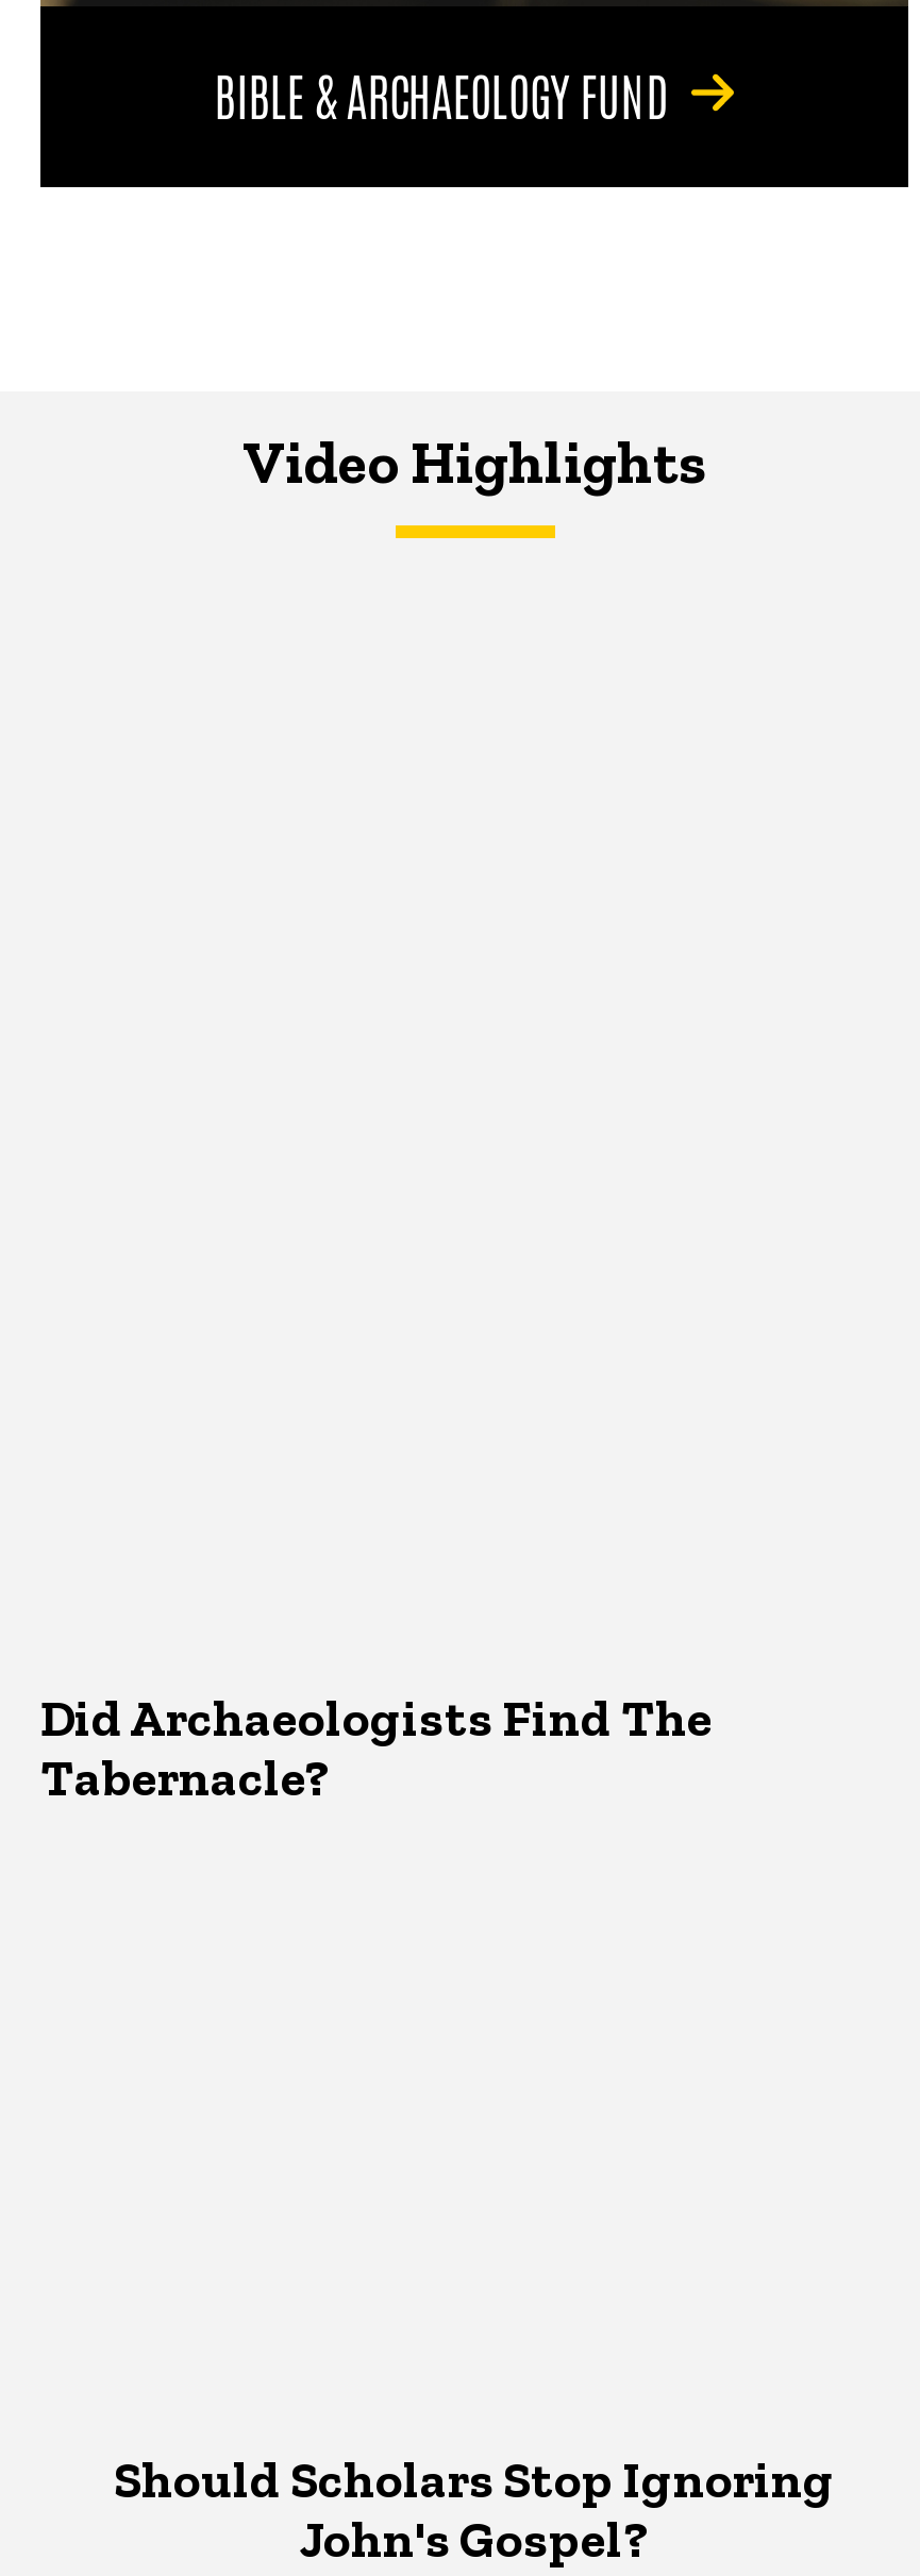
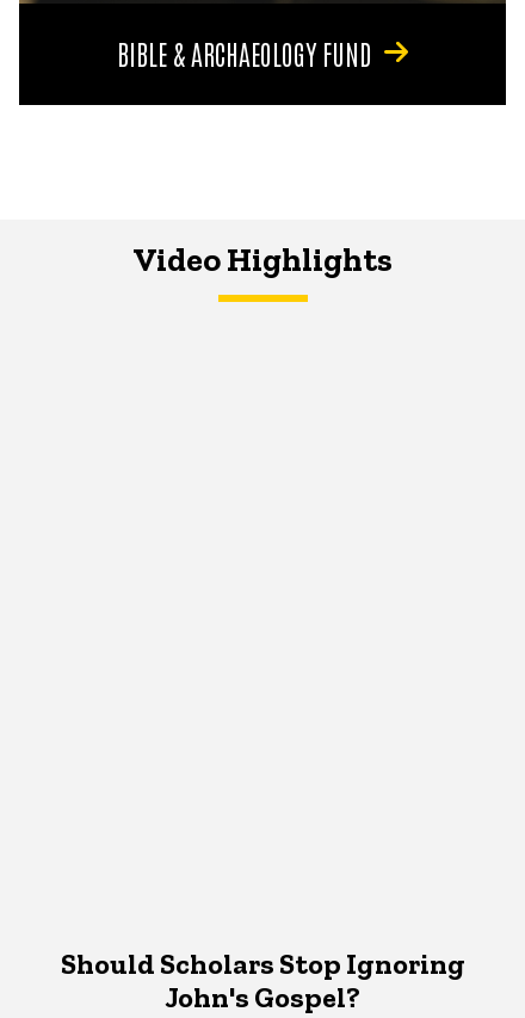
[40,1687,713,1808] Did Archaeologists Find The | Tabernacle? -> none

